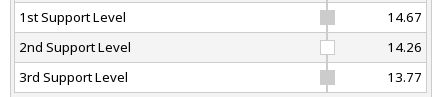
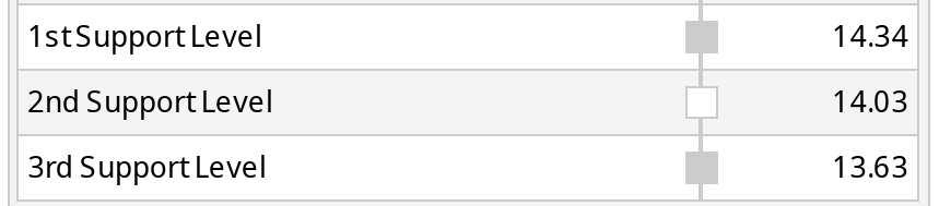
[387,8,422,26] 14.67 -> [832,16,909,55] 14.34
[387,38,422,56] 14.26 -> [832,81,909,121] 14.03
[387,68,422,86] 13.77 -> [832,147,909,186] 13.63

